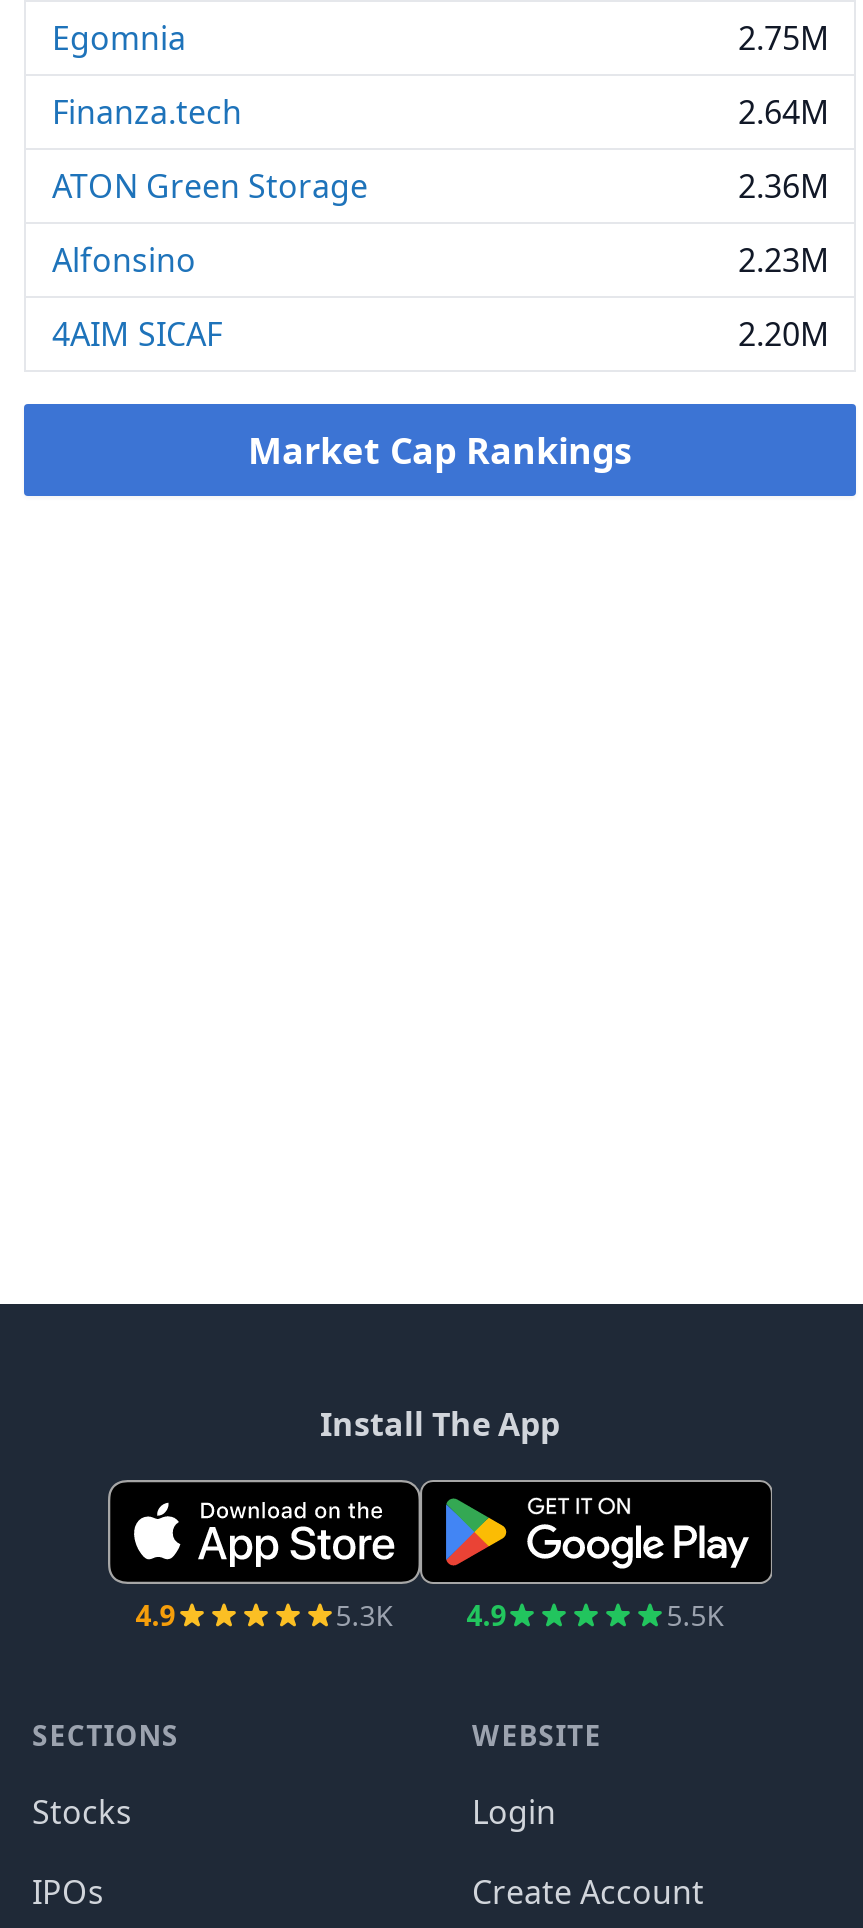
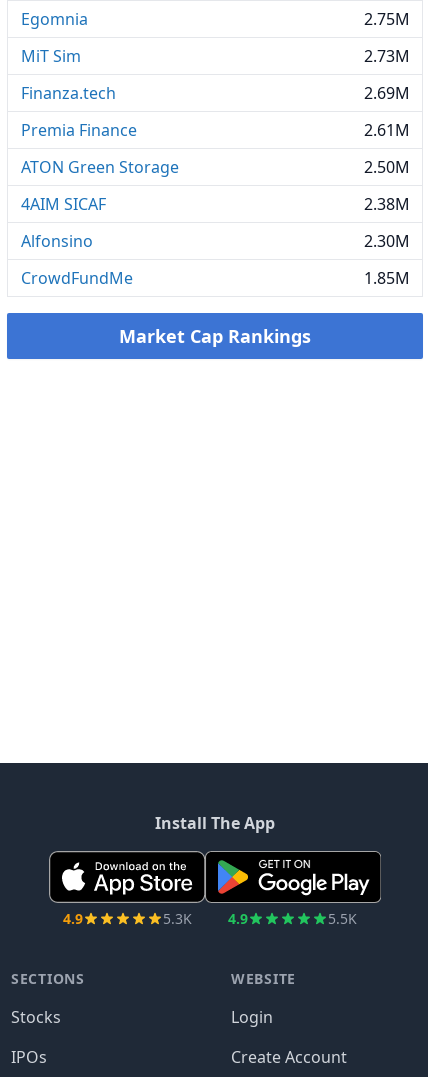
none -> [21,45,410,67] MiT Sim | 2.73M
[738,90,830,134] 2.64M -> [21,82,410,141] 2.69M | Premia Finance | 2.61M
[52,164,830,282] 2.36M | Alfonsino | 2.23M -> [364,156,410,178] 2.50M
[738,312,830,356] 2.20M -> [21,193,410,289] 2.38M | Alfonsino | 2.30M | CrowdFundMe | 1.85M

